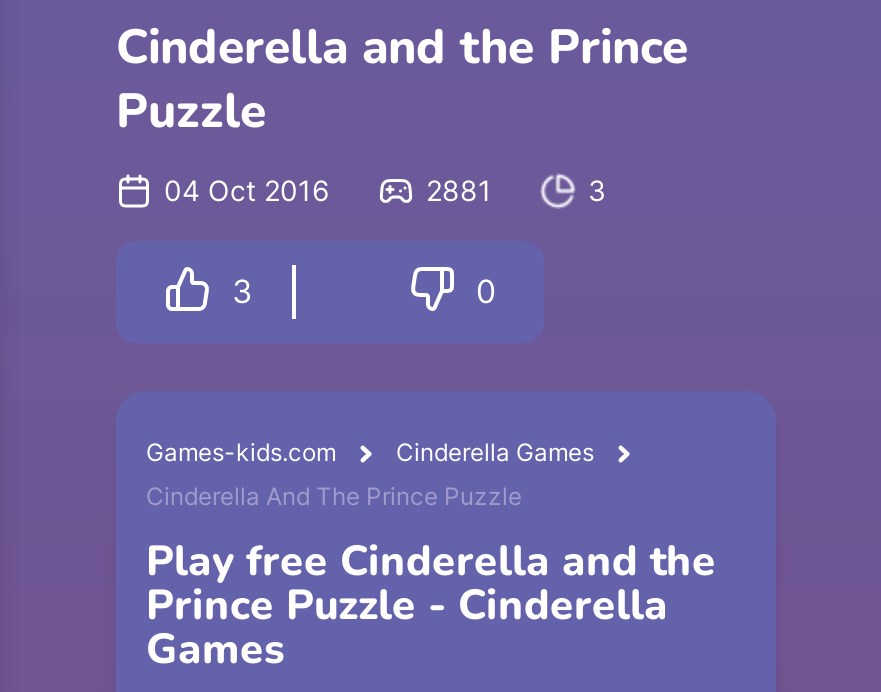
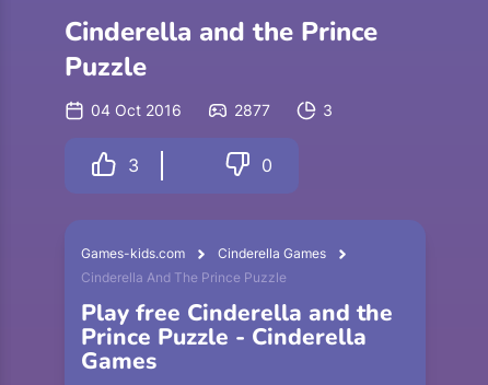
[426,173,492,207] 2881 -> [234,101,270,119] 2877

